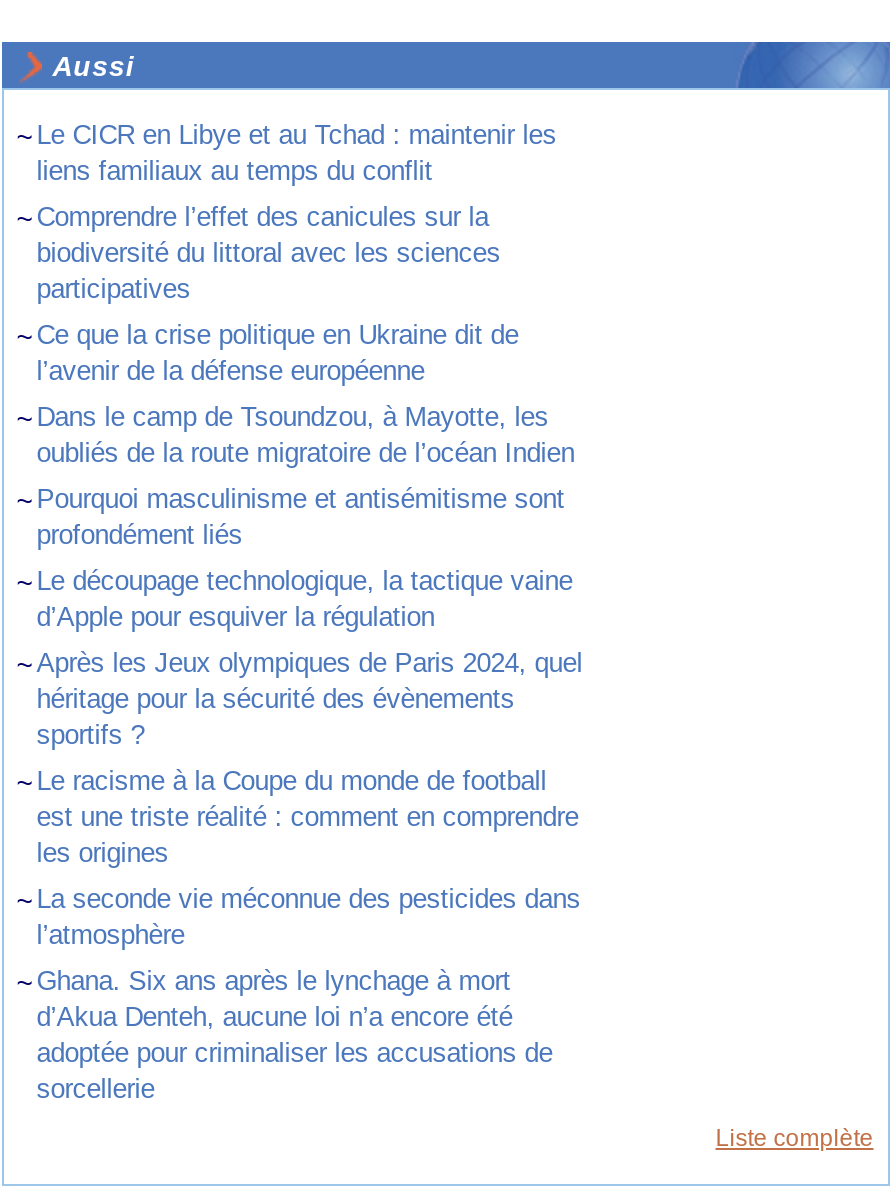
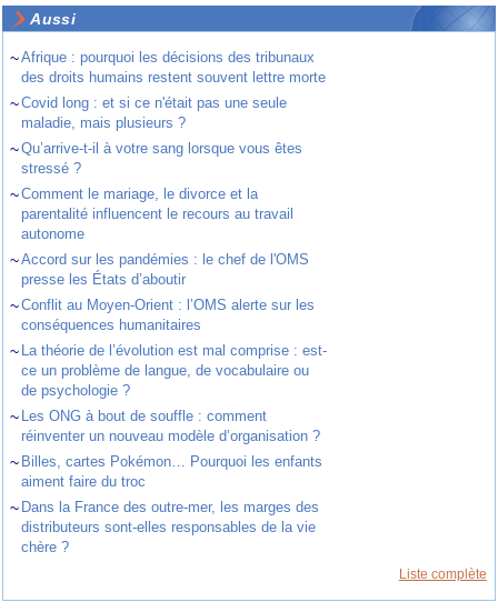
[16,119,556,185] ~ Le CICR en Libye et au Tchad : maintenir les | liens familiaux au temps du conflit -> [10,49,326,86] ~ Afrique : pourquoi les décisions des tribunaux | des droits humains restent souvent lettre morte
[16,201,500,303] ~ Comprendre l’effet des canicules sur la | biodiversité du littoral avec les sciences | participatives -> [10,95,287,132] ~ Covid long : et si ce n'était pas une seule | maladie, mais plusieurs ?
[16,319,518,385] ~ Ce que la crise politique en Ukraine dit de | l’avenir de la défense européenne -> [10,141,303,177] ~ Qu’arrive-t-il à votre sang lorsque vous êtes | stressé ?
[16,401,574,467] ~ Dans le camp de Tsoundzou, à Mayotte, les | oubliés de la route migratoire de l’océan Indien -> [10,186,294,243] ~ Comment le mariage, le divorce et la | parentalité influencent le recours au travail | autonome
[16,483,564,549] ~ Pourquoi masculinisme et antisémitisme sont | profondément liés -> [10,252,309,288] ~ Accord sur les pandémies : le chef de l'OMS | presse les États d’aboutir
[16,565,572,631] ~ Le découpage technologique, la tactique vaine | d’Apple pour esquiver la régulation -> [10,297,315,334] ~ Conflit au Moyen-Orient : l’OMS alerte sur les | conséquences humanitaires
[16,647,582,749] ~ Après les Jeux olympiques de Paris 2024, quel | héritage pour la sécurité des évènements | sportifs ? -> [10,343,327,399] ~ La théorie de l’évolution est mal comprise : est- | ce un problème de langue, de vocabulaire ou | de psychologie ?
[16,765,578,867] ~ Le racisme à la Coupe du monde de football | est une triste réalité : comment en comprendre | les origines -> [10,408,320,445] ~ Les ONG à bout de souffle : comment | réinventer un nouveau modèle d’organisation ?
[16,883,580,949] ~ La seconde vie méconnue des pesticides dans | l’atmosphère -> [10,454,323,490] ~ Billes, cartes Pokémon… Pourquoi les enfants | aiment faire du troc
[16,965,552,1103] ~ Ghana. Six ans après le lynchage à mort | d’Akua Denteh, aucune loi n’a encore été | adoptée pour criminaliser les accusations de | sorcellerie -> [10,499,319,556] ~ Dans la France des outre-mer, les marges des | distributeurs sont-elles responsables de la vie | chère ?

